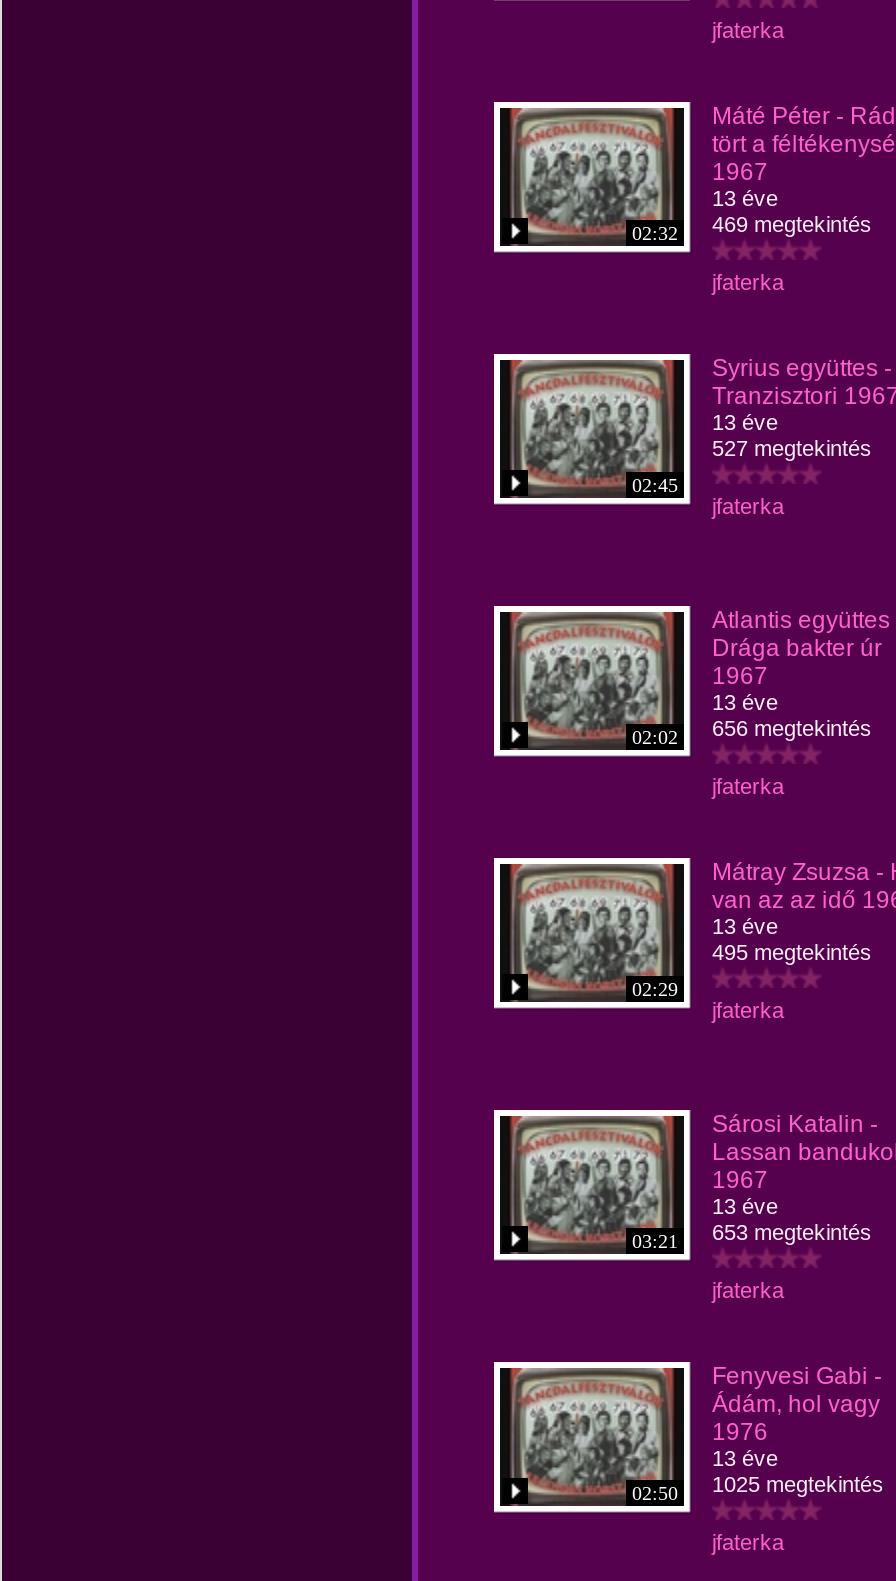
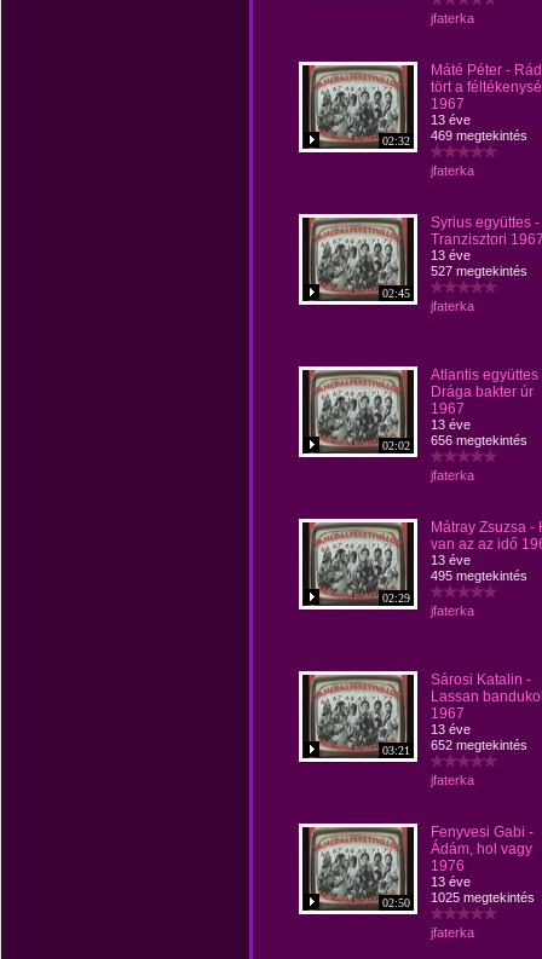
[632,1220,872,1252] 03:21 653 megtekintés -> [382,738,527,757] 03:21 652 megtekintés

